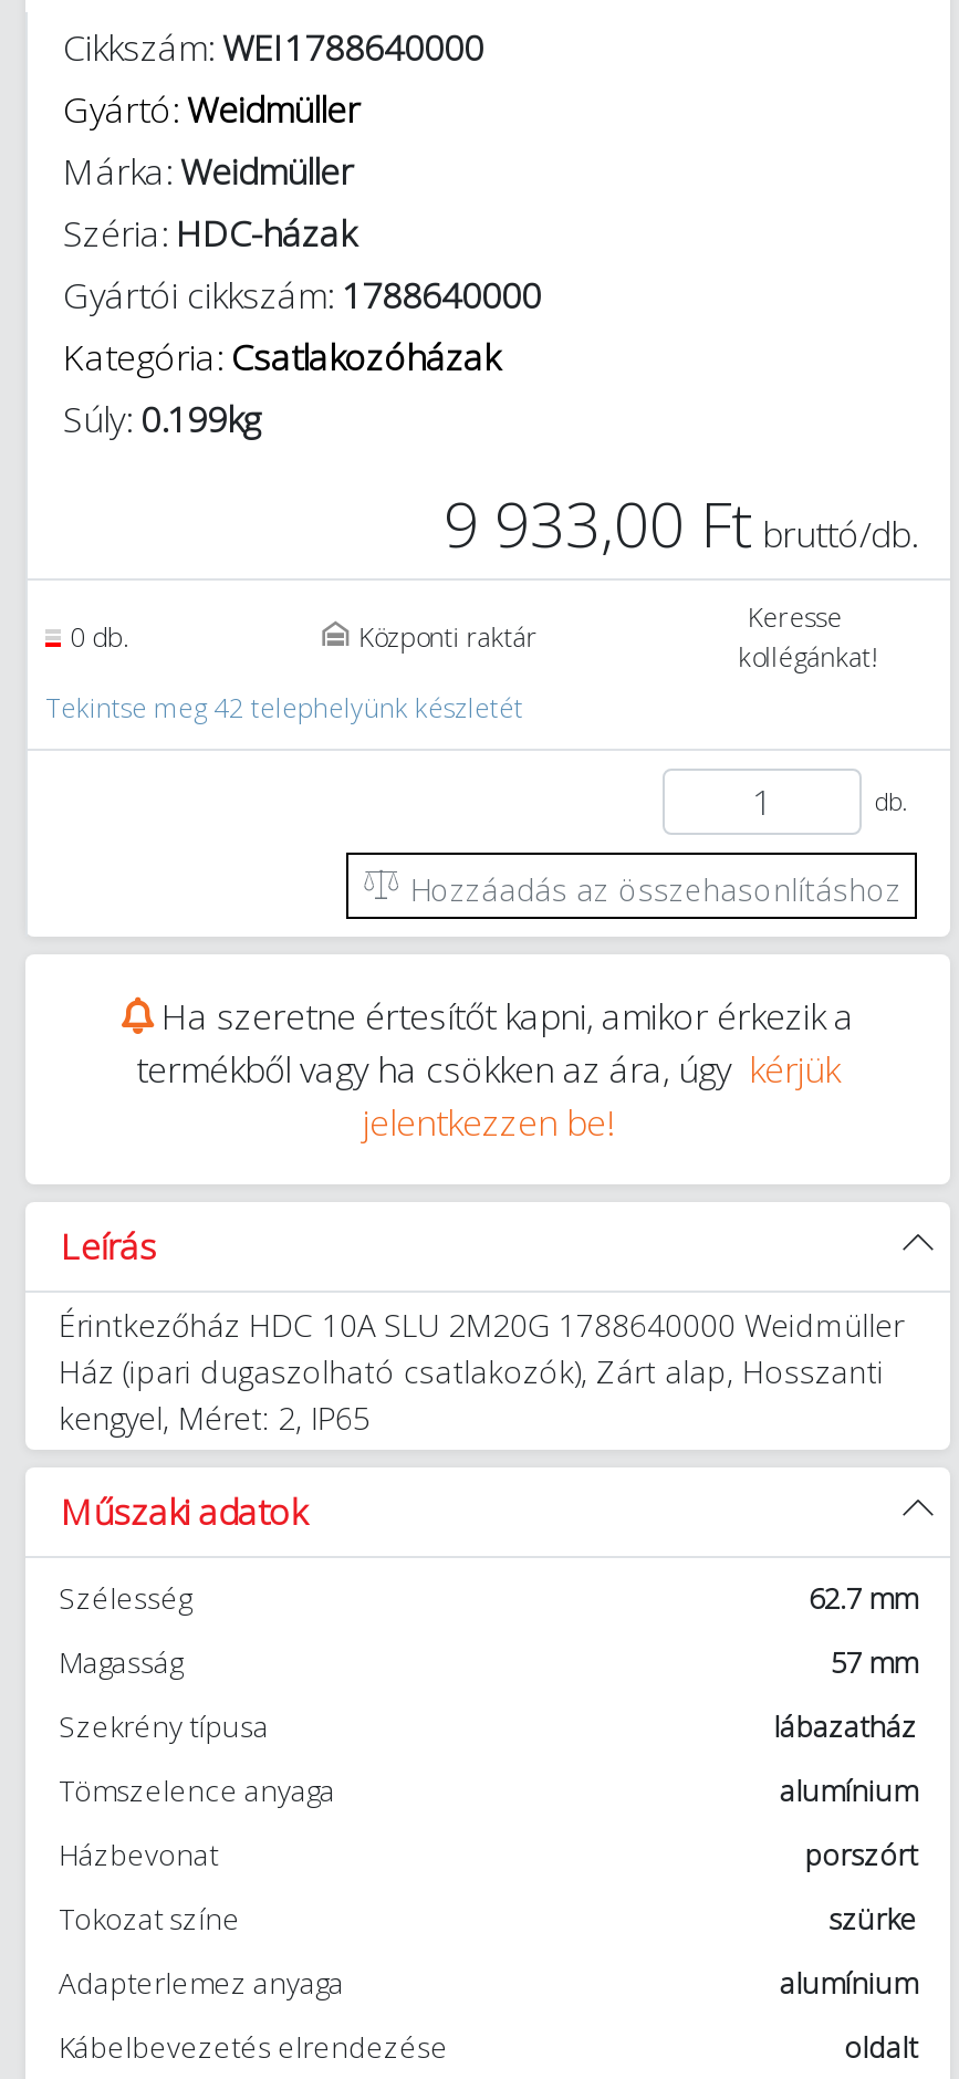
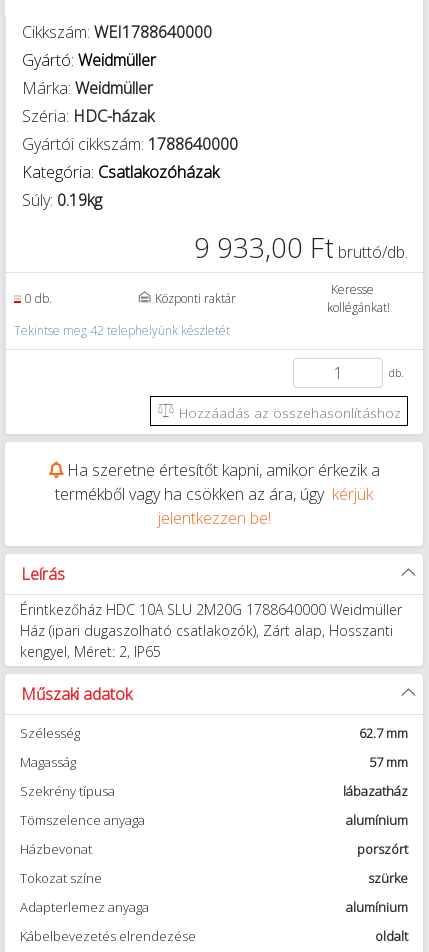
[63,395,260,443] Súly: 0.199kg -> [22,189,102,211] Súly: 0.19kg

